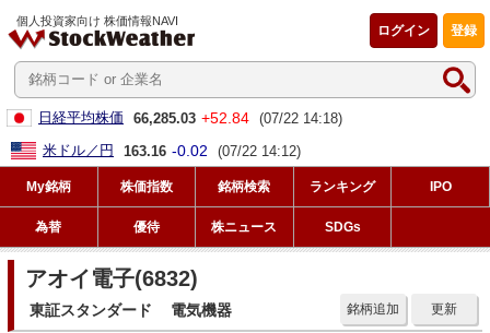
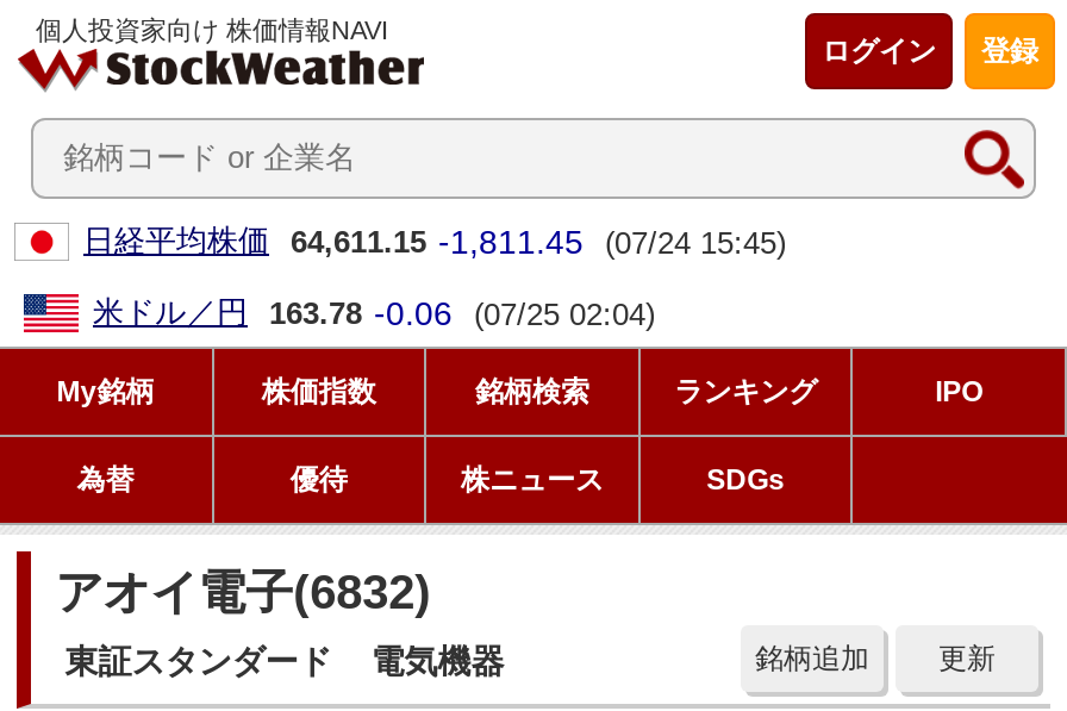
[38,109,342,126] 日経平均株価 66,285.03 +52.84 (07/22 14:18) -> [83,222,786,260] 日経平均株価 64,611.15 -1,811.45 (07/24 15:45)
[43,141,301,159] 米ドル／円 163.16 -0.02 (07/22 14:12) -> [93,293,655,331] 米ドル／円 163.78 -0.06 (07/25 02:04)

